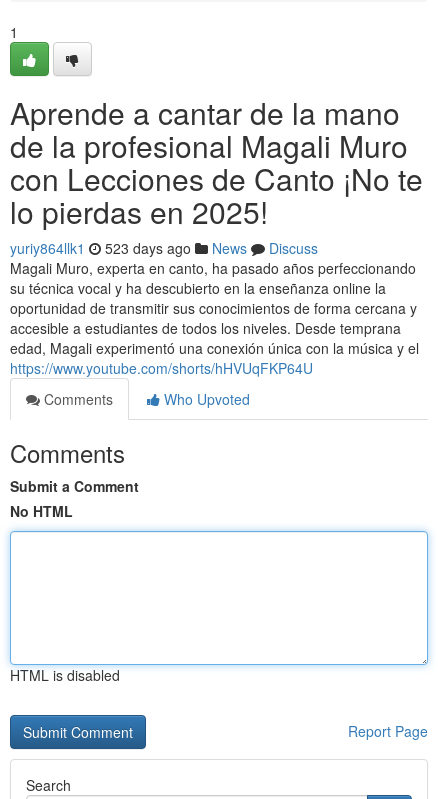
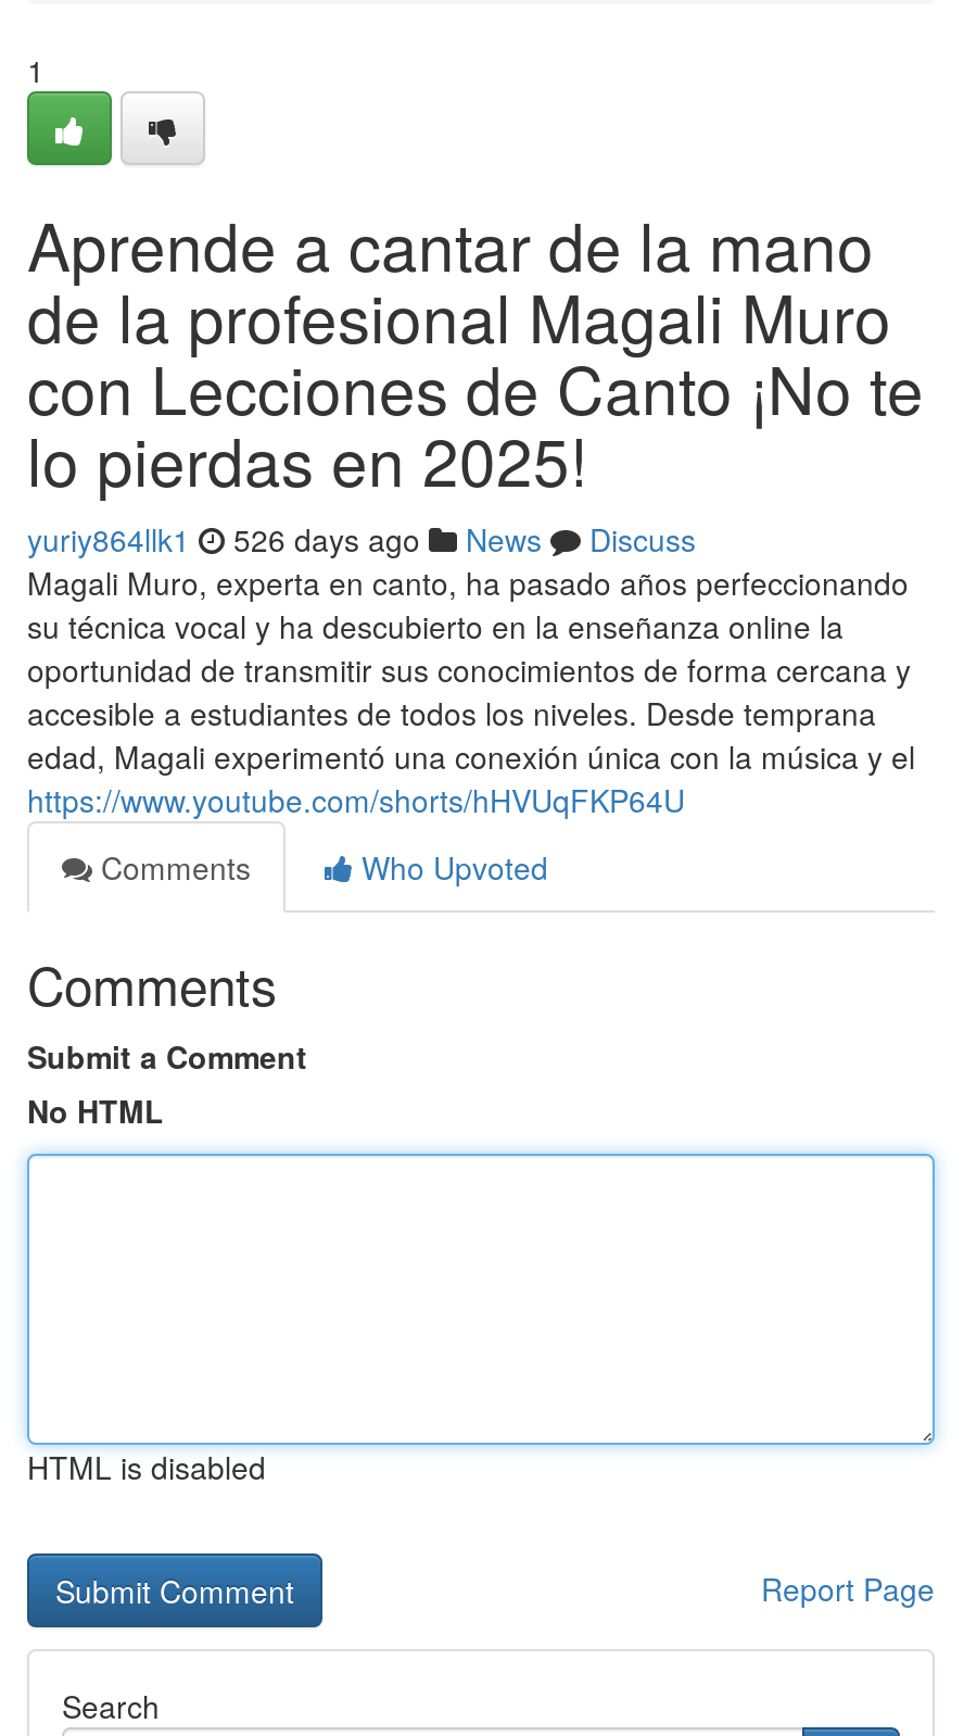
[10,238,318,258] yuriy864llk1 523 days ago News Discuss -> [27,517,696,561] yuriy864llk1 526 days ago News Discuss

